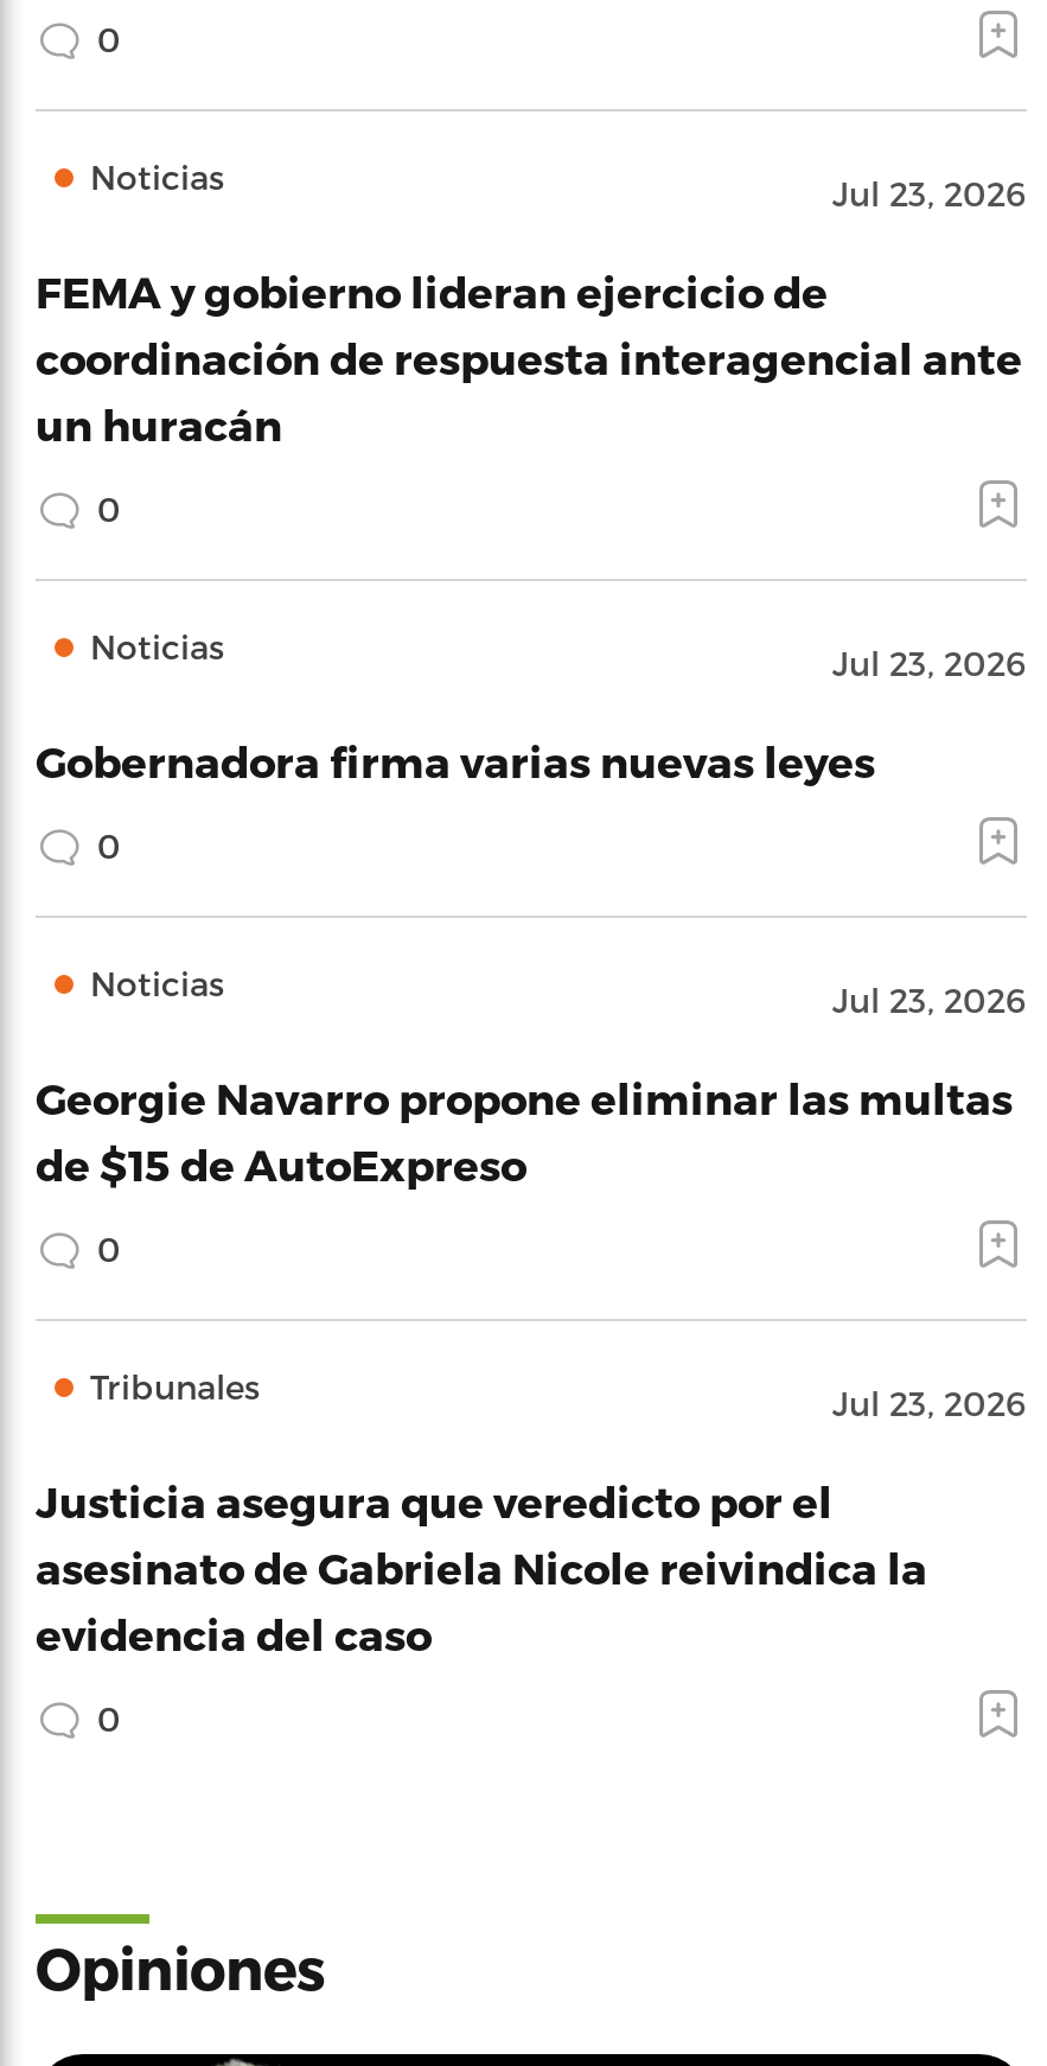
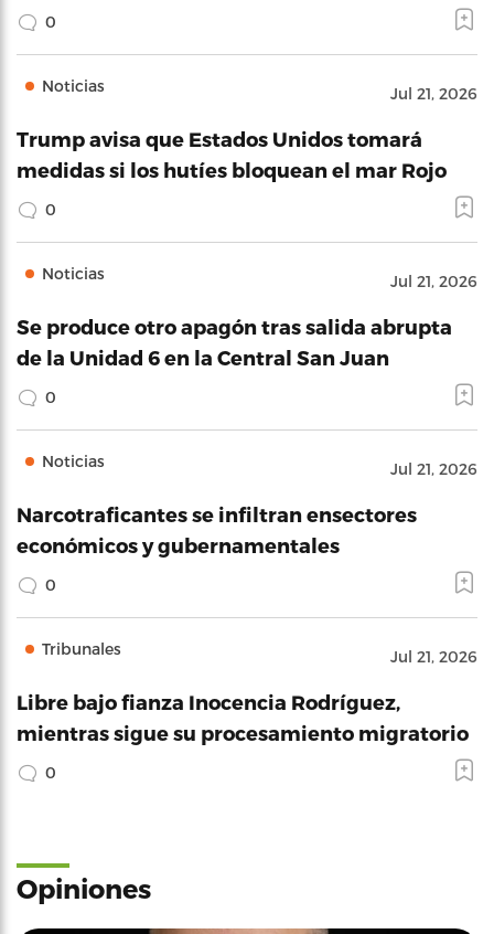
[832,173,1027,213] Jul 23, 2026 -> [390,84,477,103] Jul 21, 2026
[36,266,1022,448] FEMA y gobierno lideran ejercicio de | coordinación de respuesta interagencial ante | un huracán -> [17,127,447,181] Trump avisa que Estados Unidos tomará | medidas si los hutíes bloquean el mar Rojo
[832,643,1027,683] Jul 23, 2026 -> [390,272,477,290] Jul 21, 2026
[36,735,875,785] Gobernadora firma varias nuevas leyes -> [17,315,452,369] Se produce otro apagón tras salida abrupta | de la Unidad 6 en la Central San Juan
[832,980,1027,1020] Jul 23, 2026 -> [390,459,477,478] Jul 21, 2026
[36,1072,1013,1188] Georgie Navarro propone eliminar las multas | de $15 de AutoExpreso -> [17,502,417,556] Narcotraficantes se infiltran ensectores | económicos y gubernamentales
[832,1383,1027,1423] Jul 23, 2026 -> [390,647,477,666] Jul 21, 2026
[36,1475,927,1658] Justicia asegura que veredicto por el | asesinato de Gabriela Nicole reivindica la | evidencia del caso -> [17,690,469,744] Libre bajo fianza Inocencia Rodríguez, | mientras sigue su procesamiento migratorio

